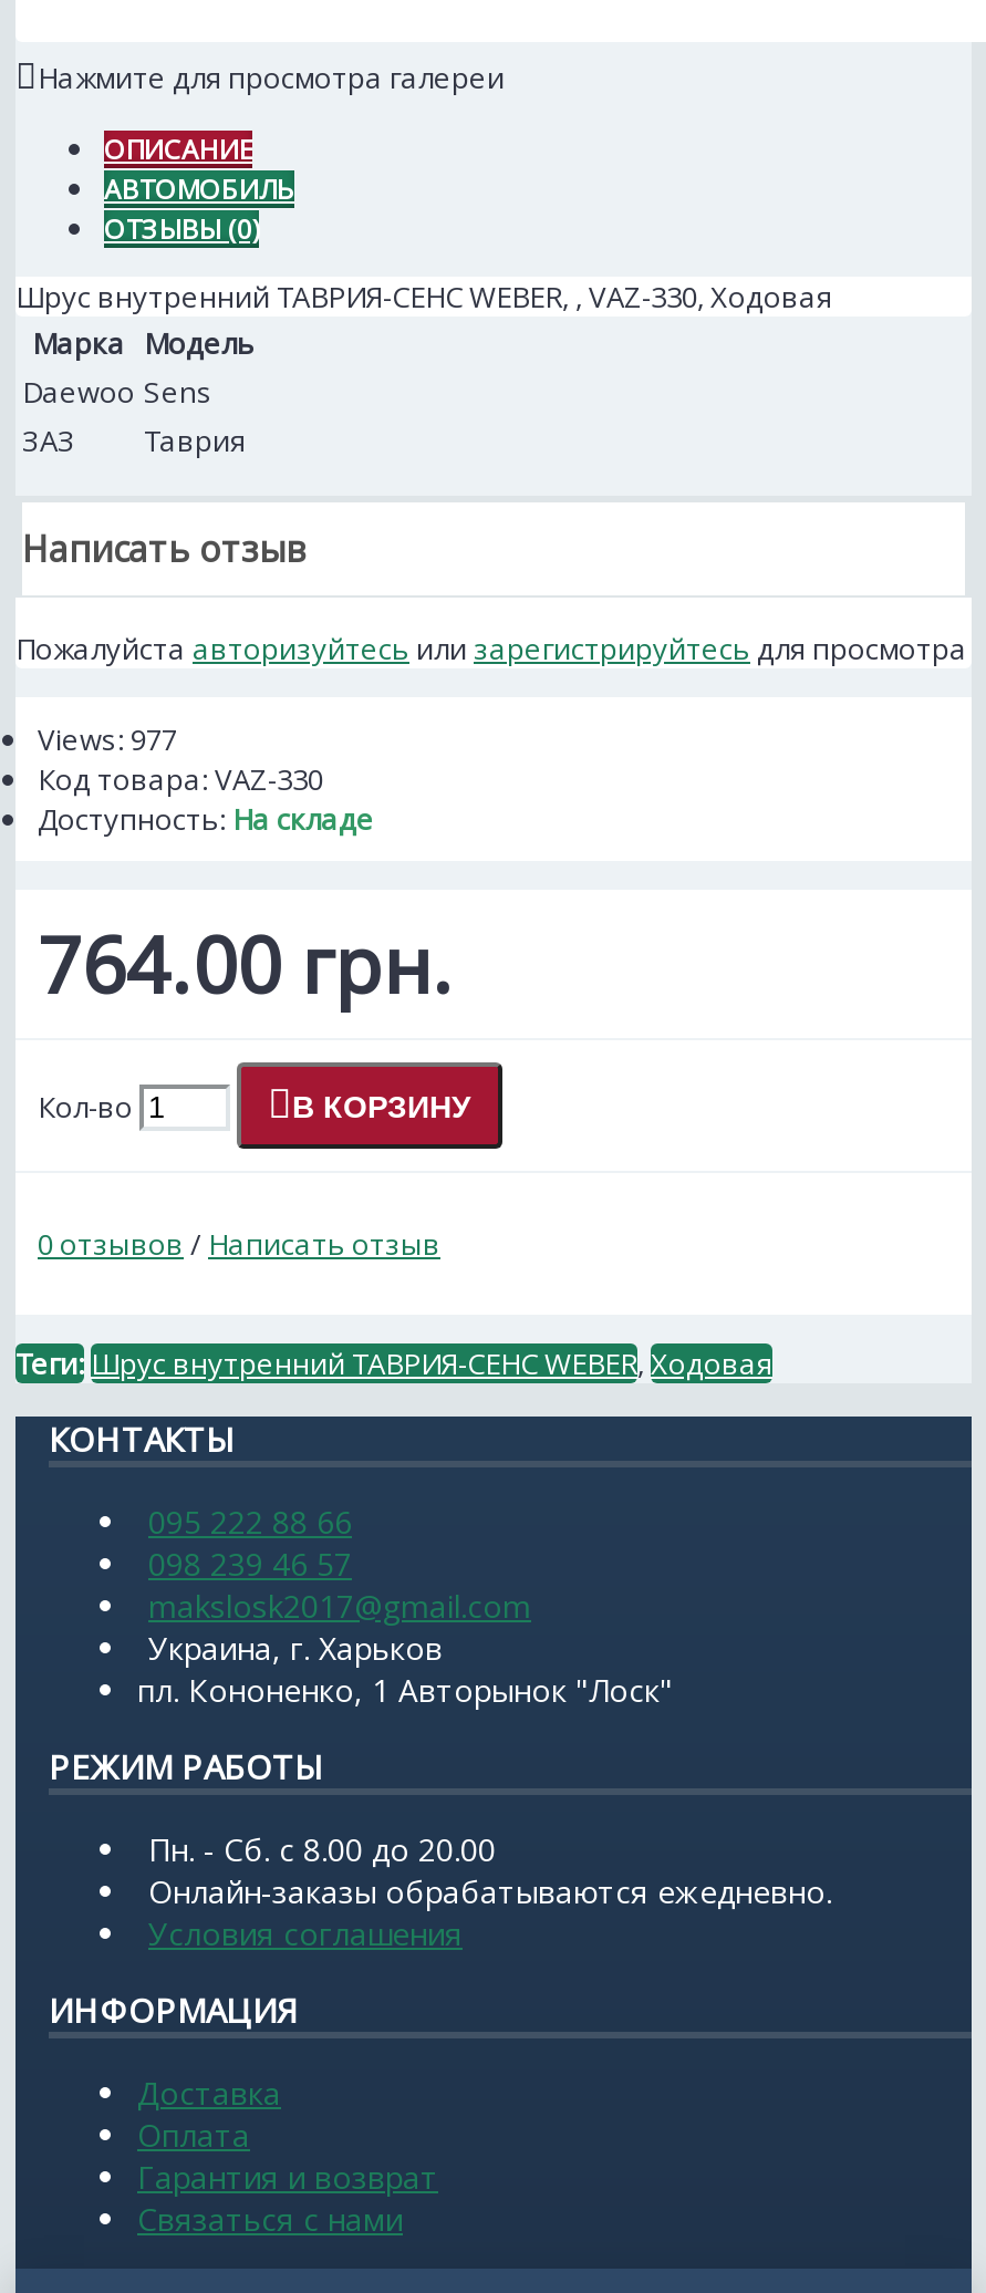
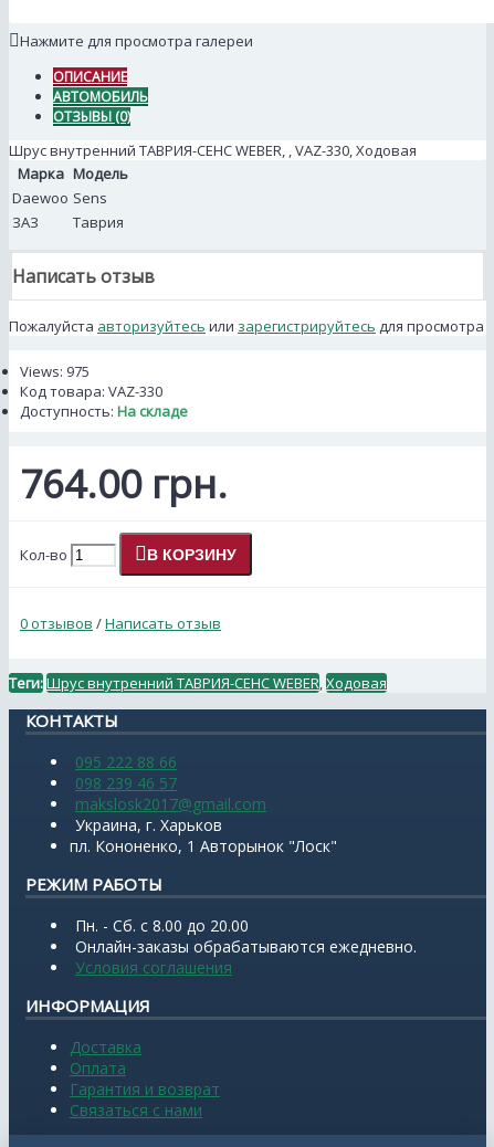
[38,718,177,758] Views: 977 -> [20,361,90,381] Views: 975

